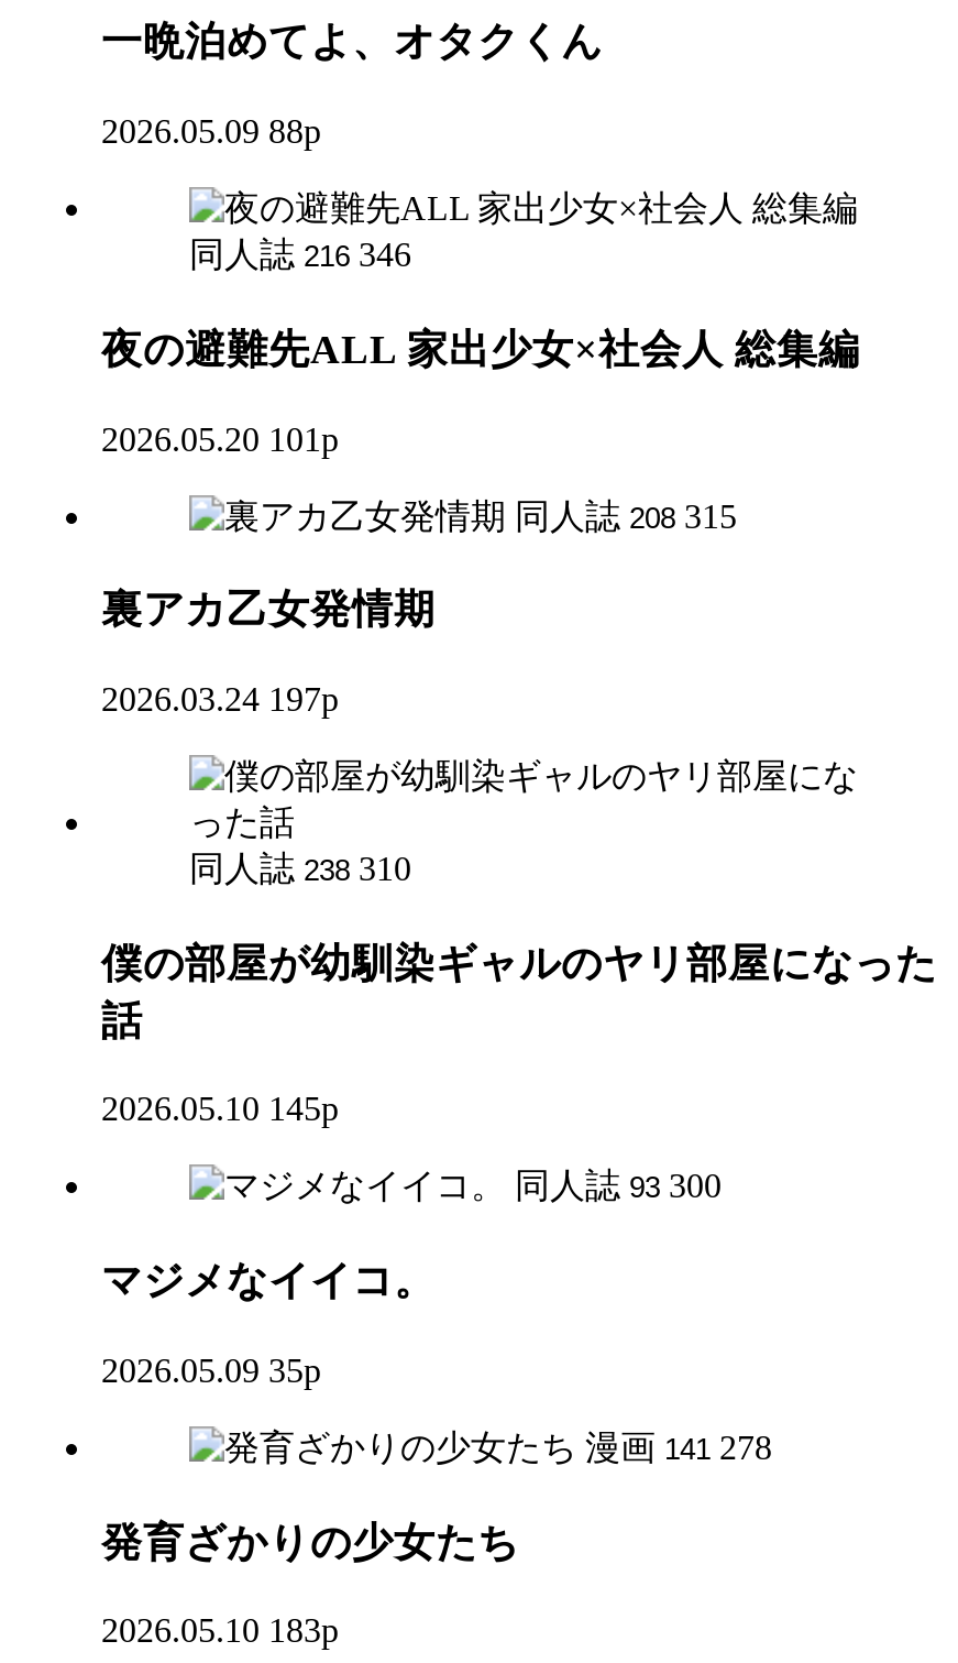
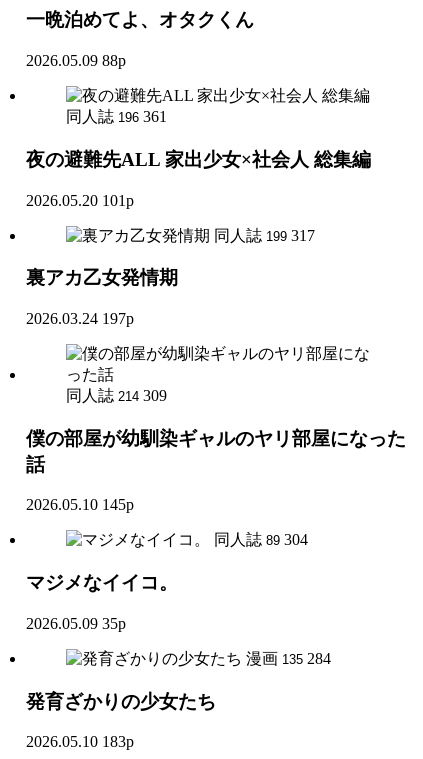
[189,236,411,273] 同人誌 216 346 -> [66,108,167,125] 同人誌 196 361
[515,496,737,534] 同人誌 208 315 -> [214,226,315,243] 同人誌 199 317
[189,849,411,887] 同人誌 238 310 -> [66,387,167,404] 同人誌 214 309
[515,1168,722,1205] 同人誌 93 300 -> [214,531,308,548] 同人誌 89 304
[585,1428,772,1466] 漫画 141 278 -> [246,650,331,667] 漫画 135 284

